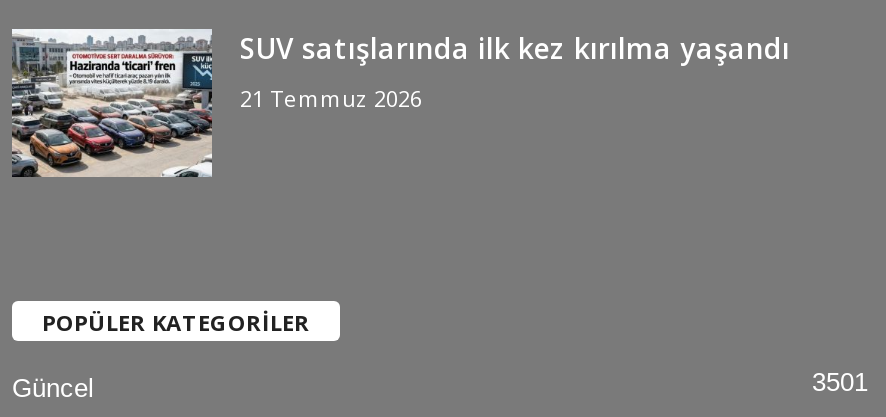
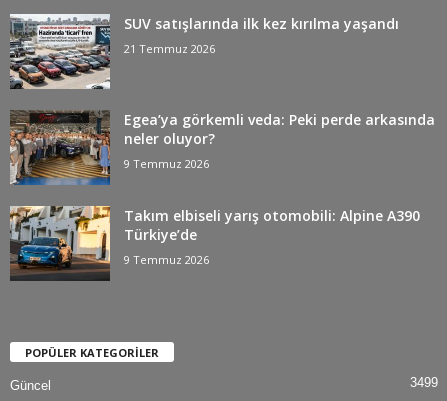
none -> [9,205,110,281] [image]
none -> [10,110,435,267] [image] | Egea’ya görkemli veda: Peki perde arkasında | neler oluyor? | 9 Temmuz 2026 | Takım elbiseli yarış otomobili: Alpine A390 | Türkiye’de | 9 Temmuz 2026
[812,366,868,396] 3501 -> [410,375,438,390] 3499

